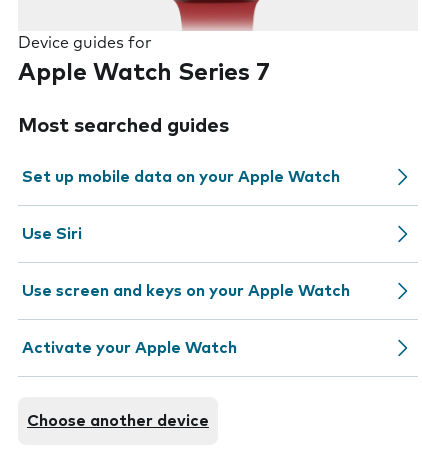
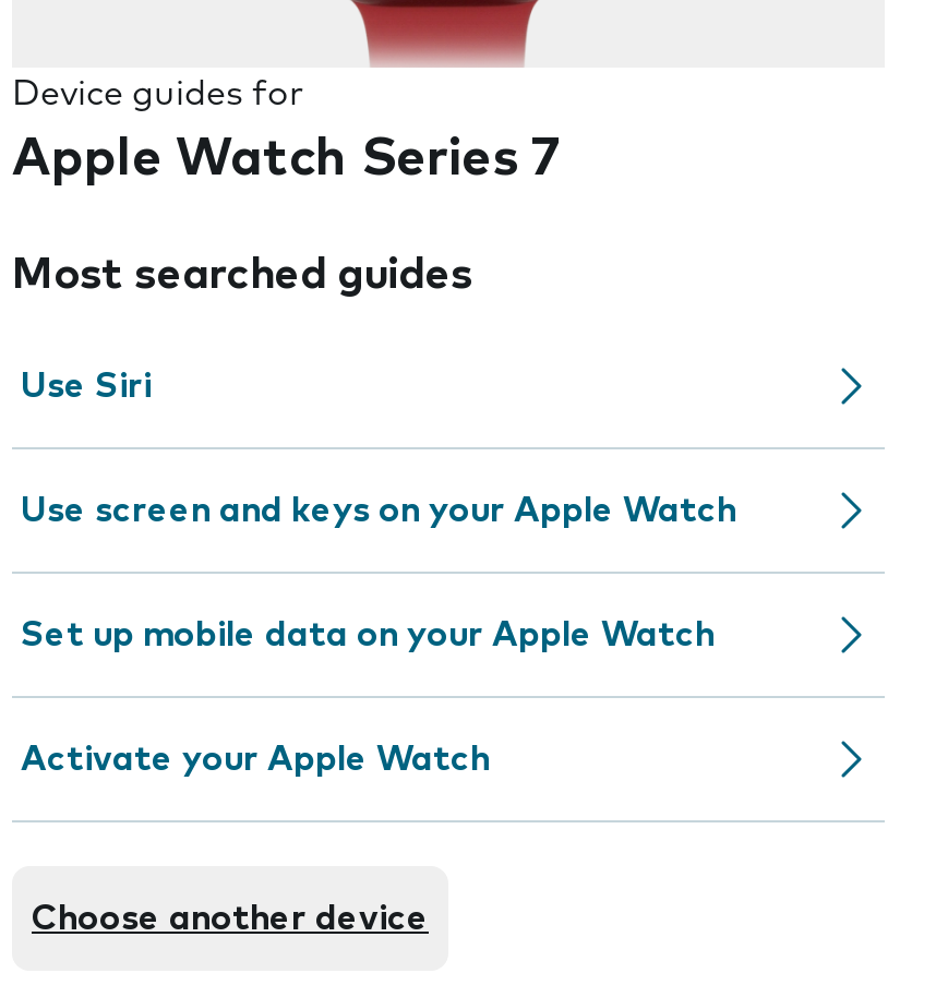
moved [22,169,340,185] -> [21,617,715,652]: Set up mobile data on your Apple Watch
moved [22,226,350,299] -> [21,369,736,528]: Use Siri | Use screen and keys on your Apple Watch

